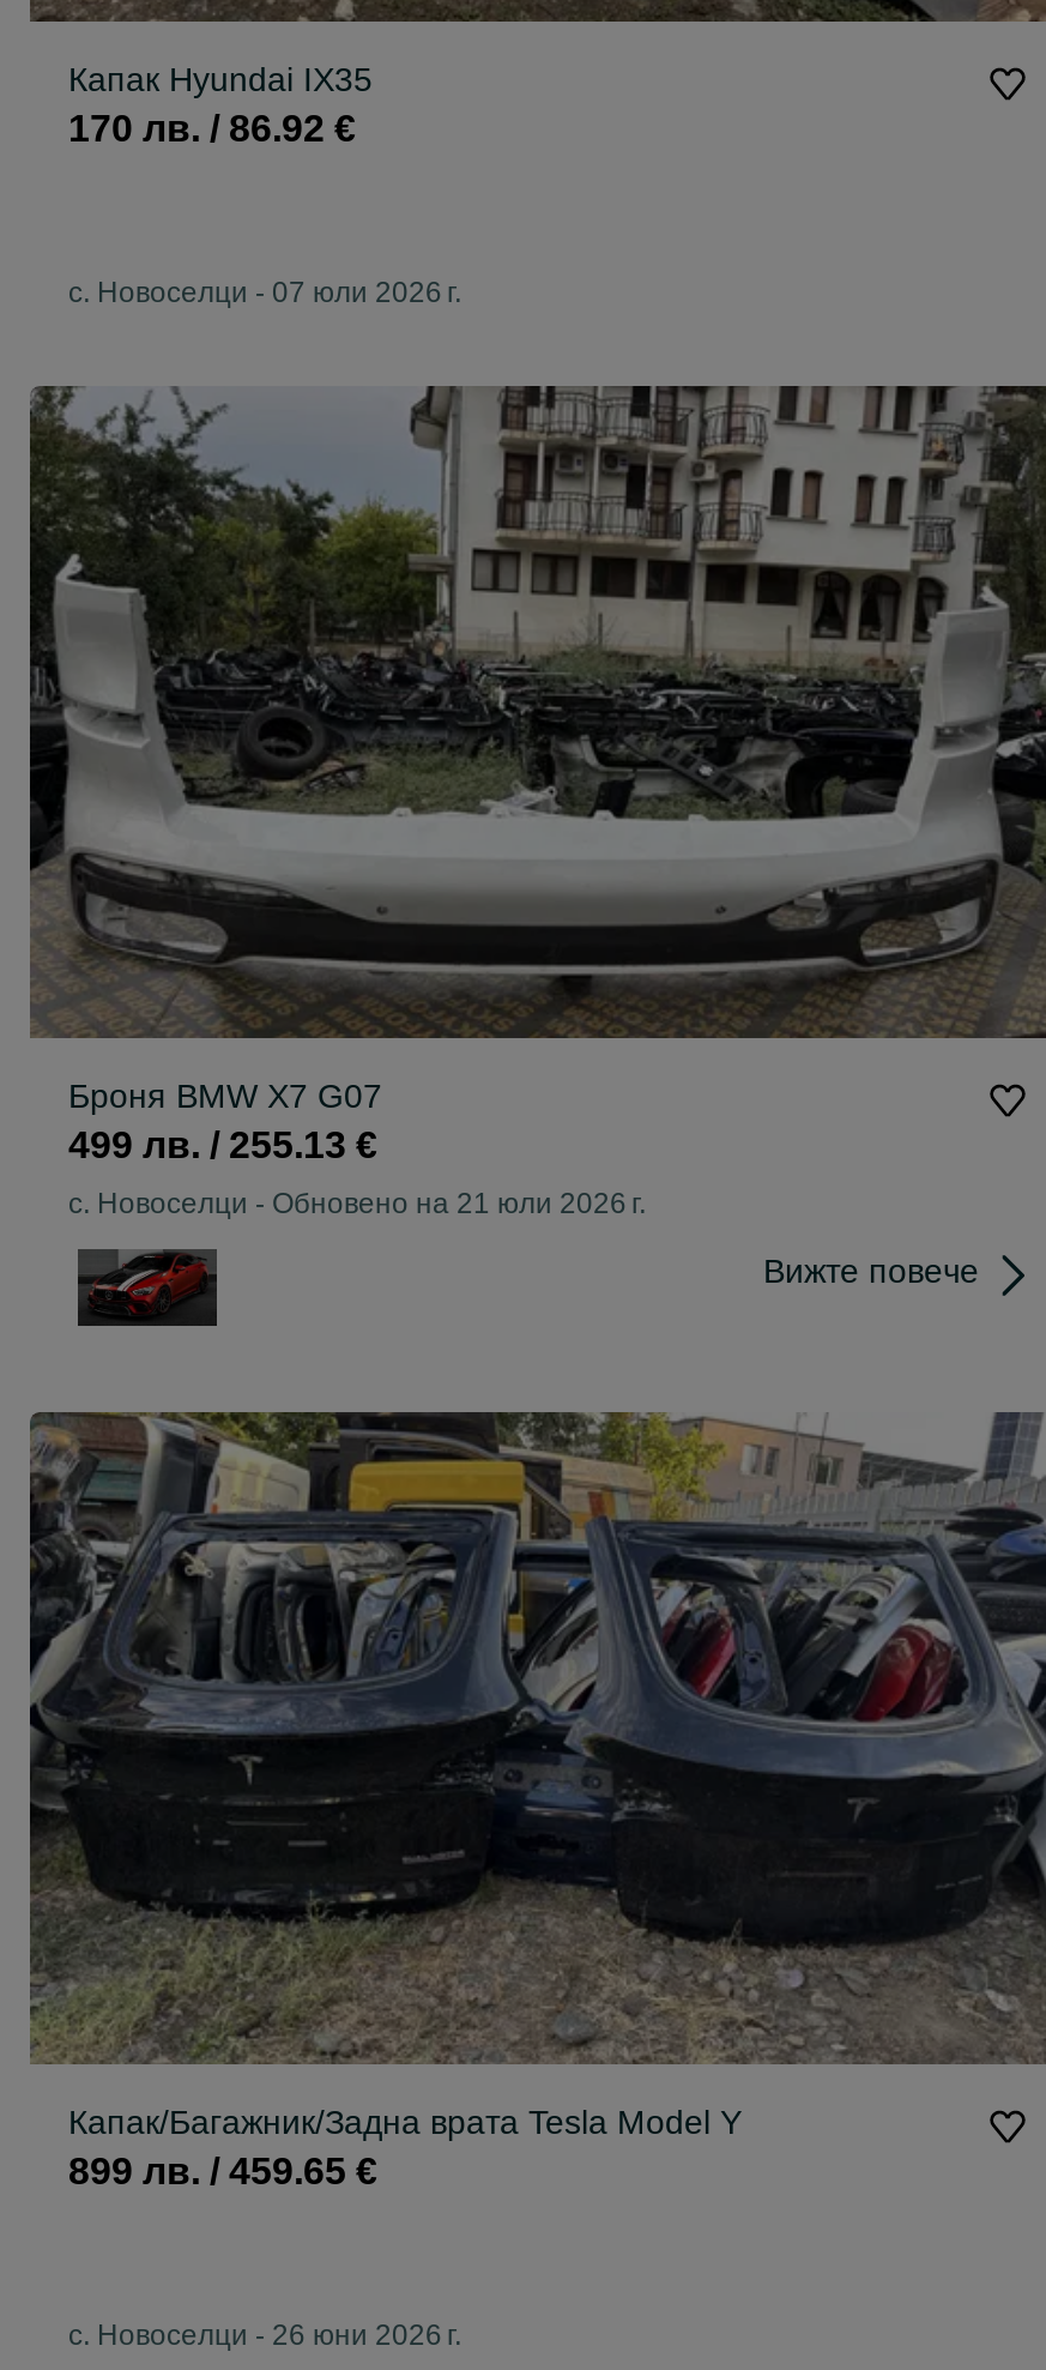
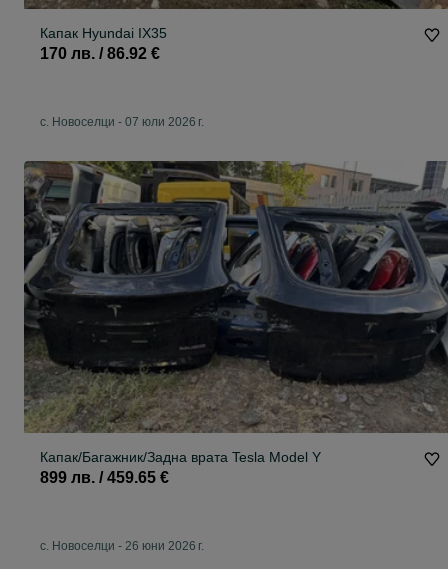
[28,384,1039,1291] [image] | Броня BMW X7 G07 | 499 лв. / 255.13 € | с. Новоселци - Обновено на 21 юли 2026 г. | Вижте повече -> none
[75,1247,219,1328] [image] -> none

